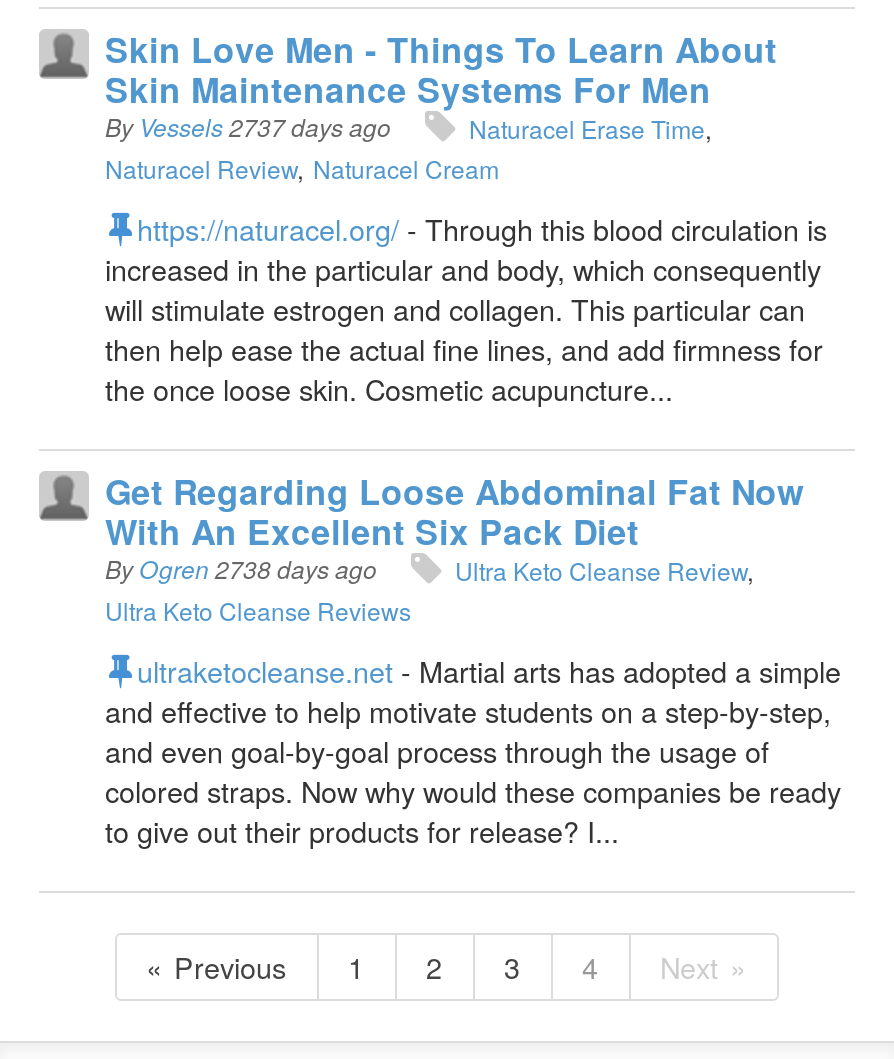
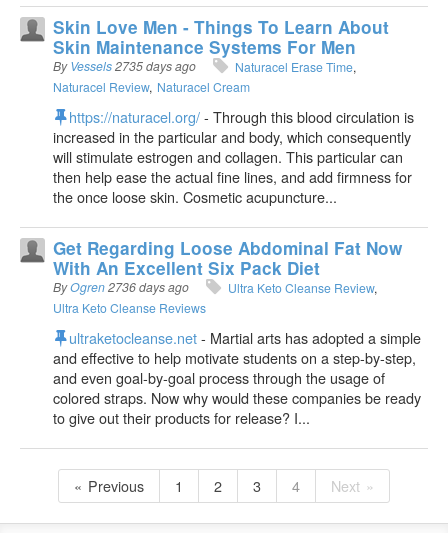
[105,109,391,143] By Vessels 2737 days ago -> [53,57,196,74] By Vessels 2735 days ago
[105,551,377,585] By Ogren 2738 days ago -> [53,278,189,295] By Ogren 2736 days ago

